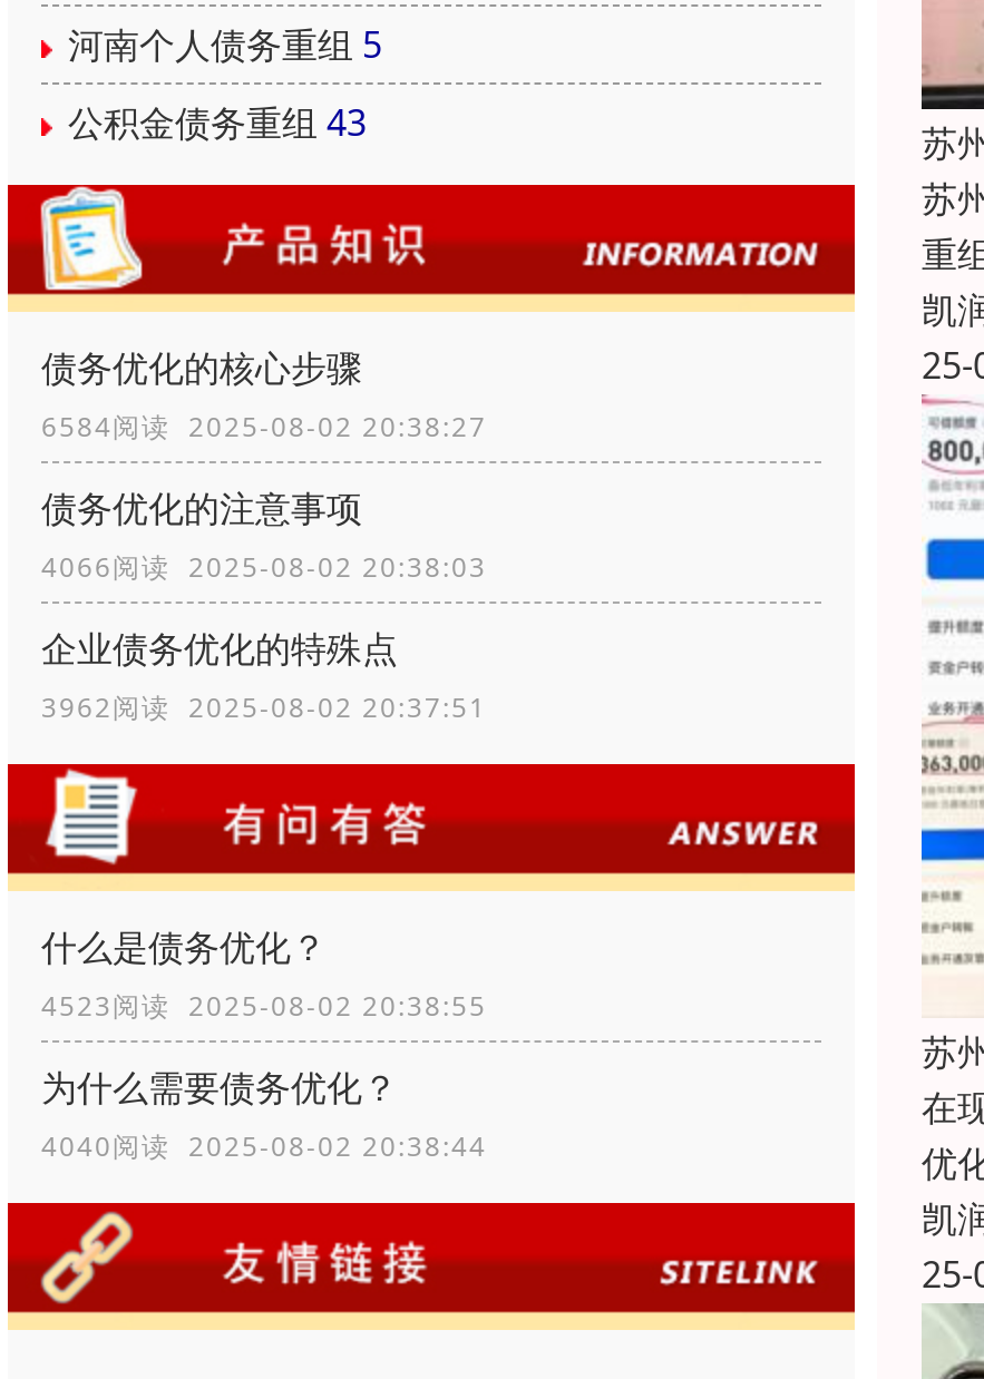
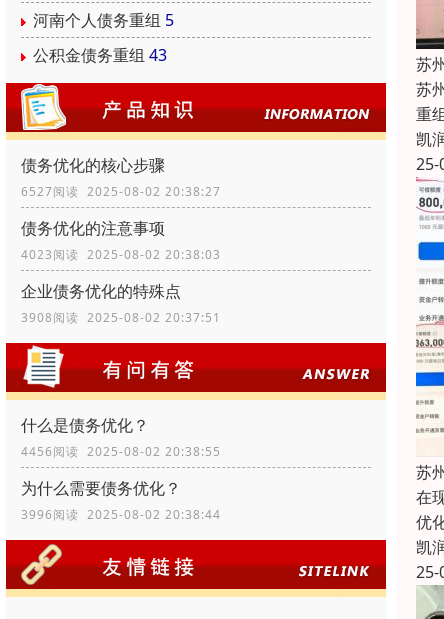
[41,408,487,446] 6584阅读 2025-08-02 20:38:27 -> [21,183,221,200] 6527阅读 2025-08-02 20:38:27
[41,548,487,586] 4066阅读 2025-08-02 20:38:03 -> [21,246,221,263] 4023阅读 2025-08-02 20:38:03
[41,689,487,727] 3962阅读 2025-08-02 20:37:51 -> [21,309,221,326] 3908阅读 2025-08-02 20:37:51
[41,987,487,1025] 4523阅读 2025-08-02 20:38:55 -> [21,443,221,460] 4456阅读 2025-08-02 20:38:55
[41,1128,487,1166] 4040阅读 2025-08-02 20:38:44 -> [21,506,221,523] 3996阅读 2025-08-02 20:38:44

